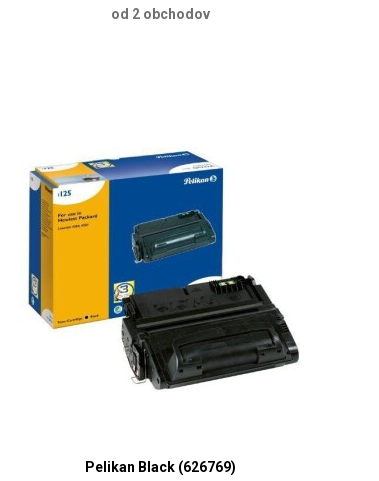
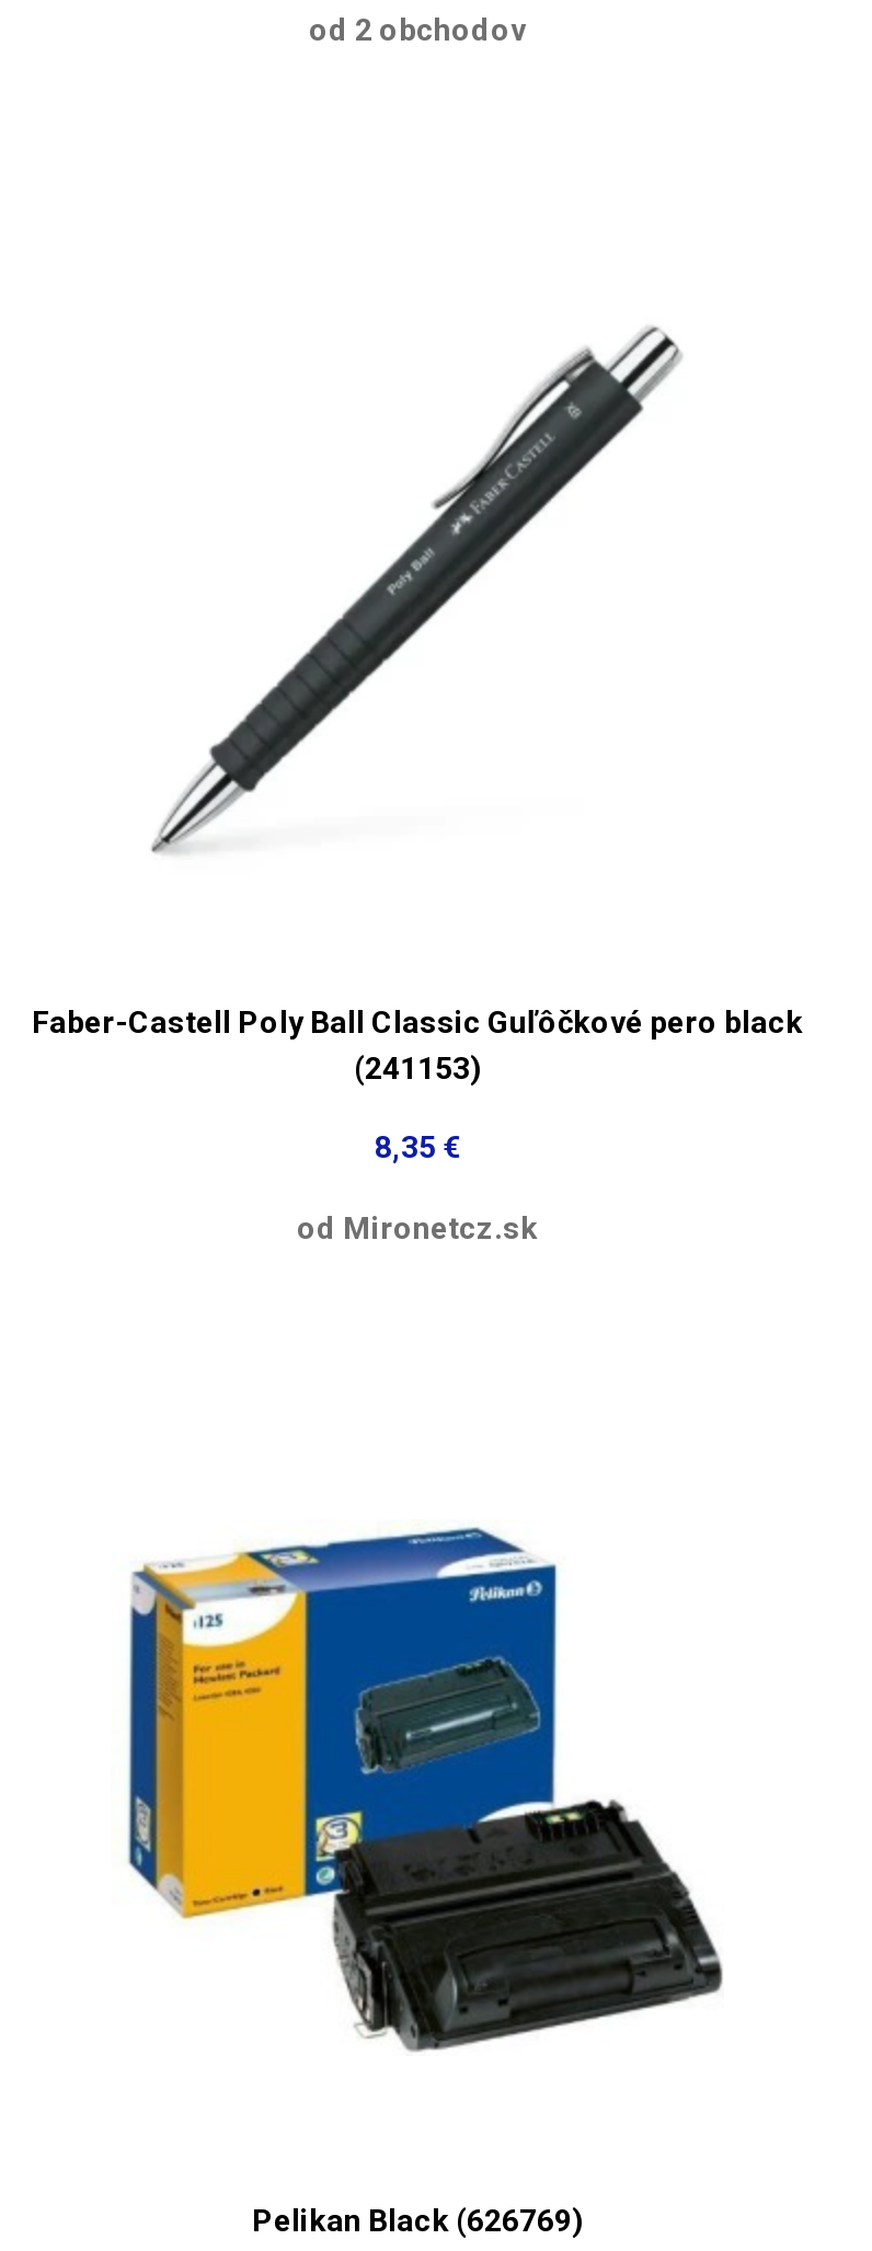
none -> [32,1004,803,1245] Faber-Castell Poly Ball Classic Guľôčkové pero black | (241153) | 8,35 € | od Mironetcz.sk
none -> [150,325,682,853] [image]

